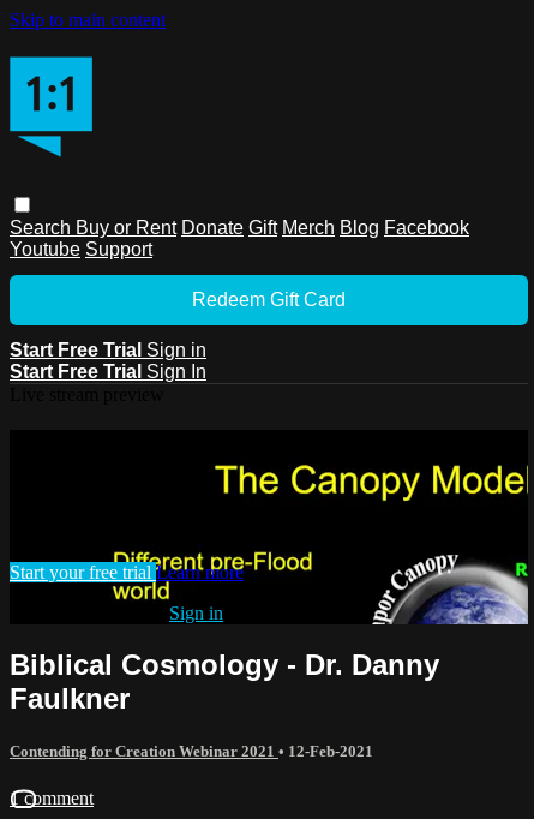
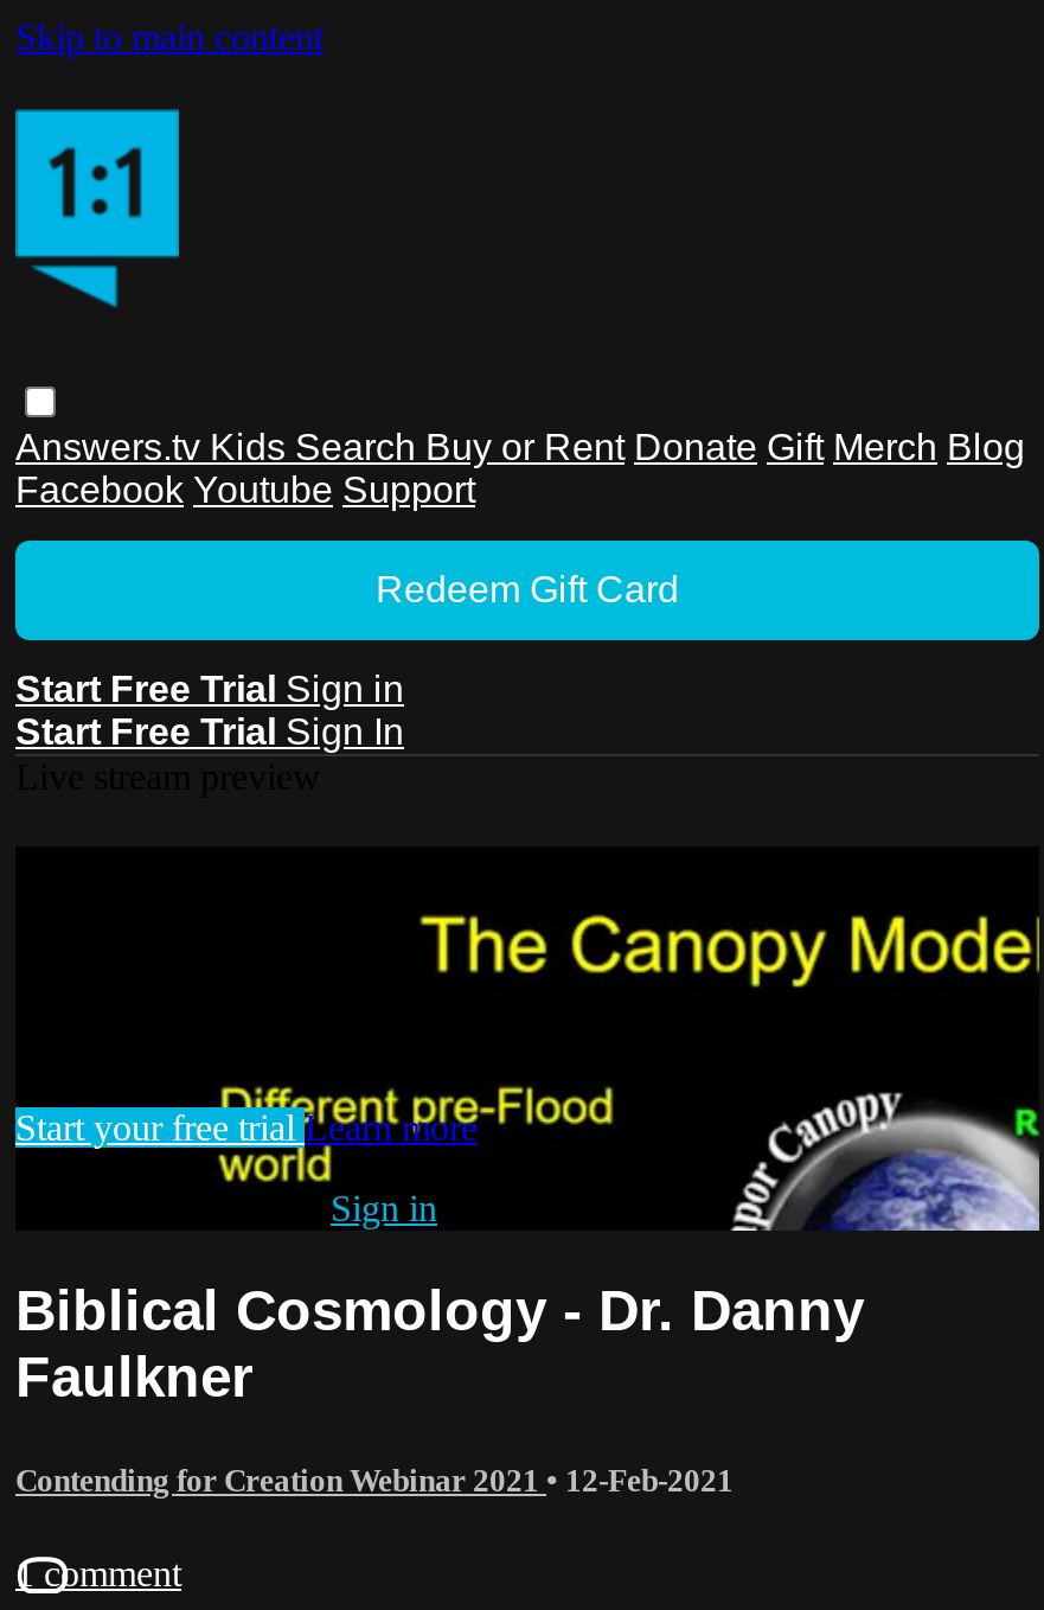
[10,217,469,259] Search Buy or Rent Donate Gift Merch Blog Facebook | Youtube Support -> [15,427,1025,510] Answers.tv Kids Search Buy or Rent Donate Gift Merch Blog | Facebook Youtube Support

